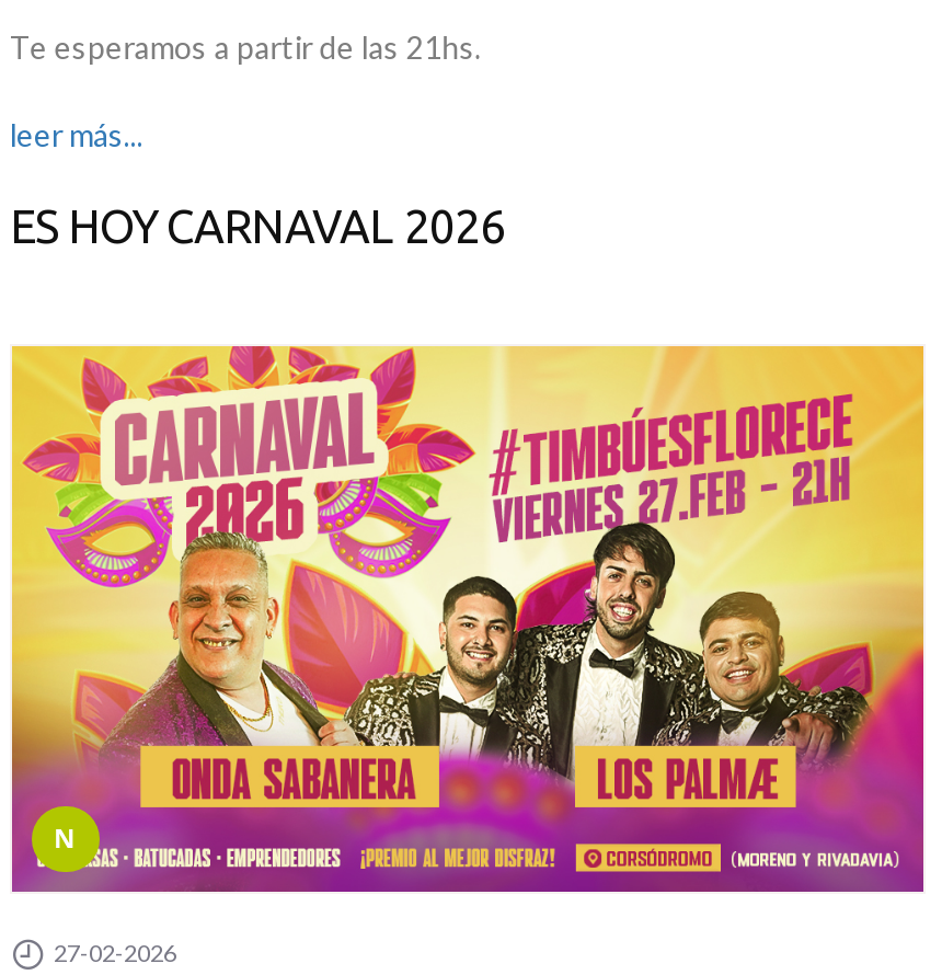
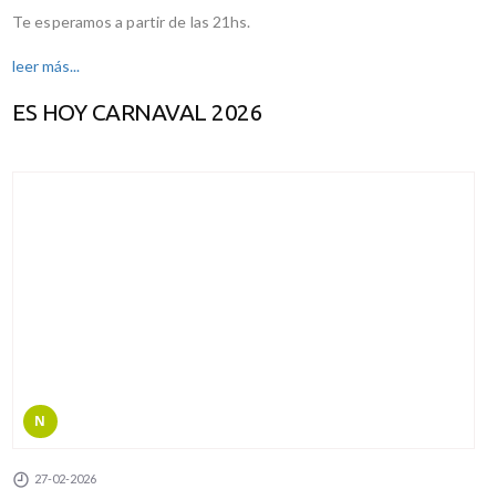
[10,344,926,894] [image] -> none

